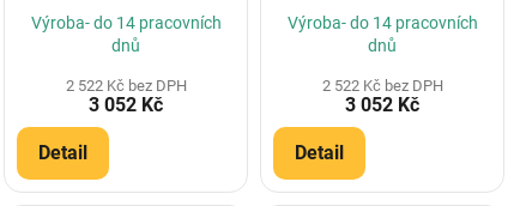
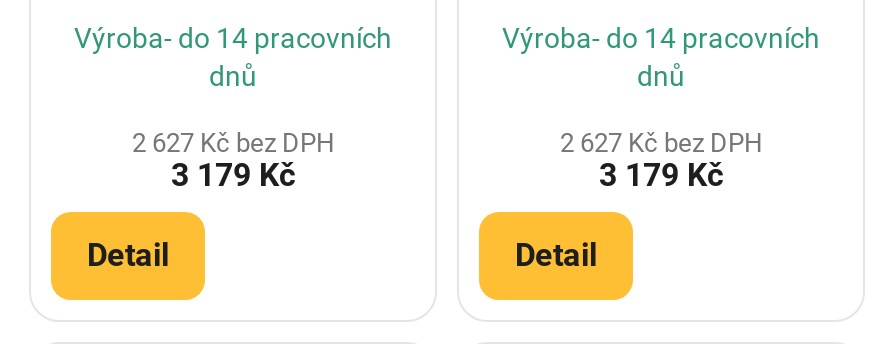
[65,76,186,94] 2 522 Kč bez DPH -> [132,127,334,157] 2 627 Kč bez DPH
[322,76,443,94] 2 522 Kč bez DPH -> [560,127,762,157] 2 627 Kč bez DPH
[89,93,163,116] 3 052 Kč -> [171,155,295,193] 3 179 Kč
[345,93,419,116] 3 052 Kč -> [599,155,723,193] 3 179 Kč

